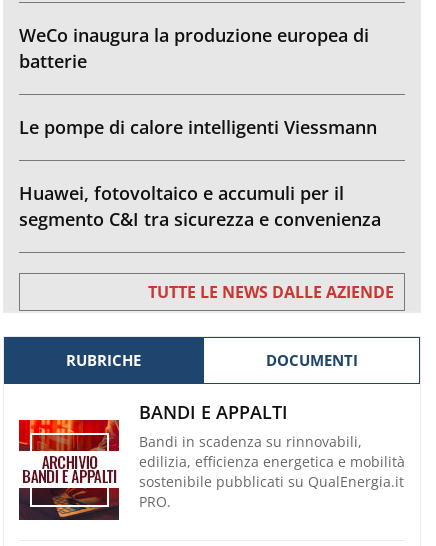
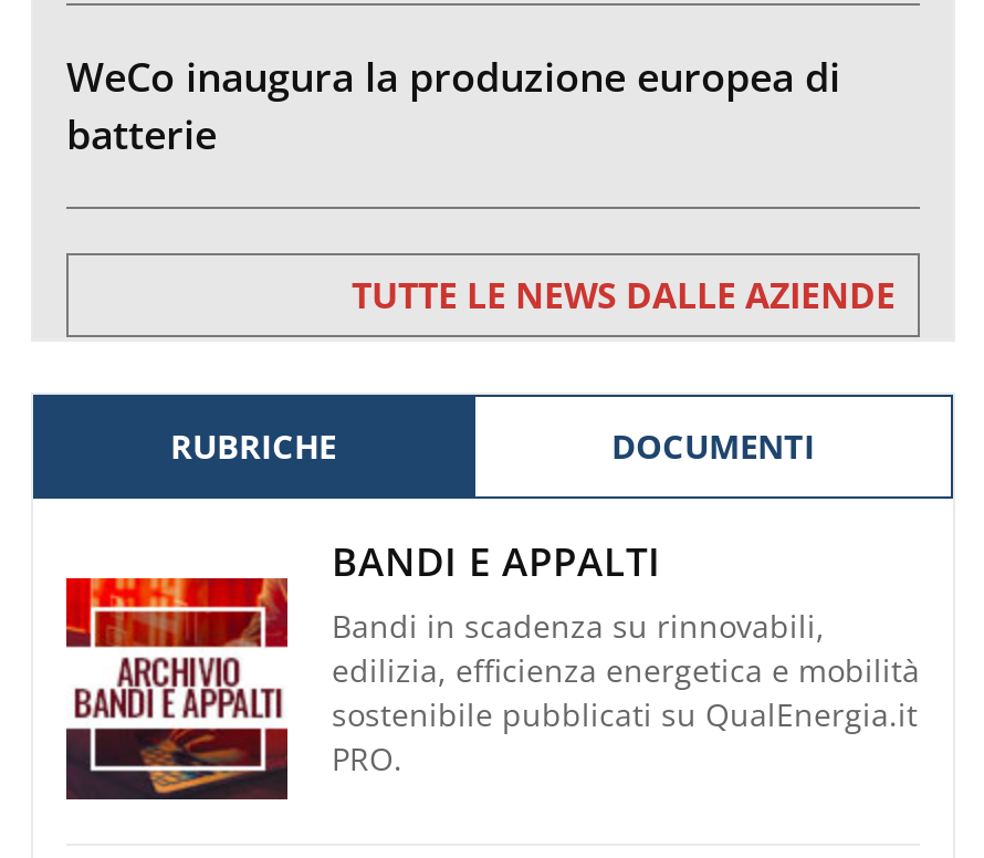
[19,114,381,230] Le pompe di calore intelligenti Viessmann | Huawei, fotovoltaico e accumuli per il | segmento C&I tra sicurezza e convenienza -> none

